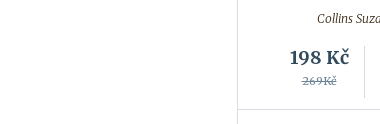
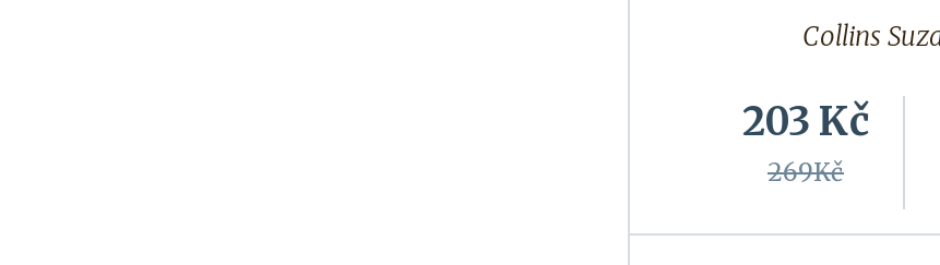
[289,46,348,69] 198 Kč -> [742,96,869,146] 203 Kč

